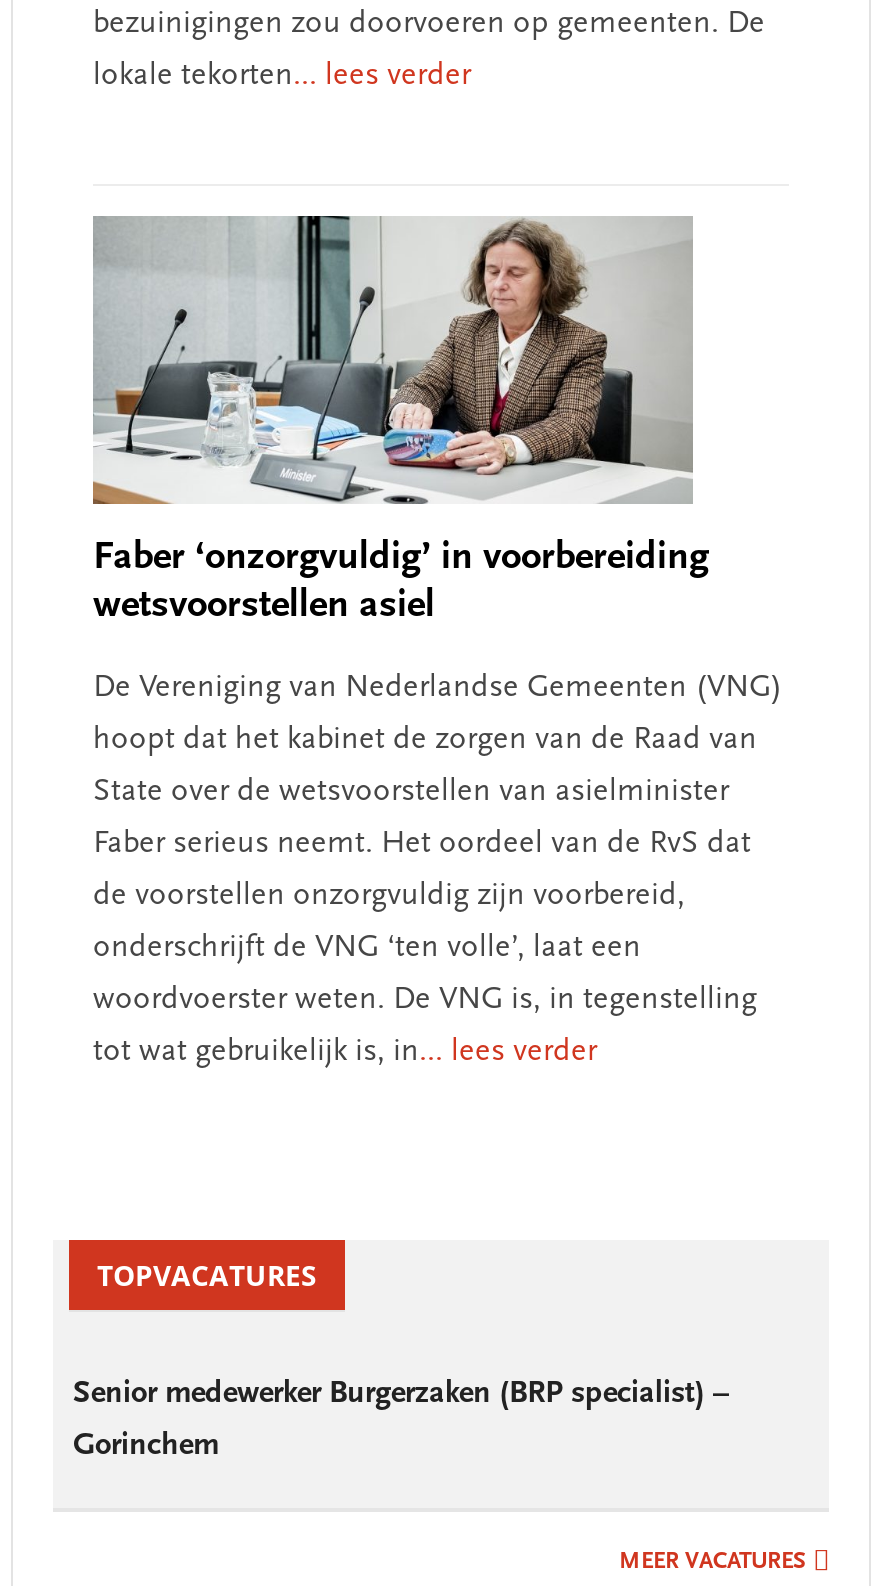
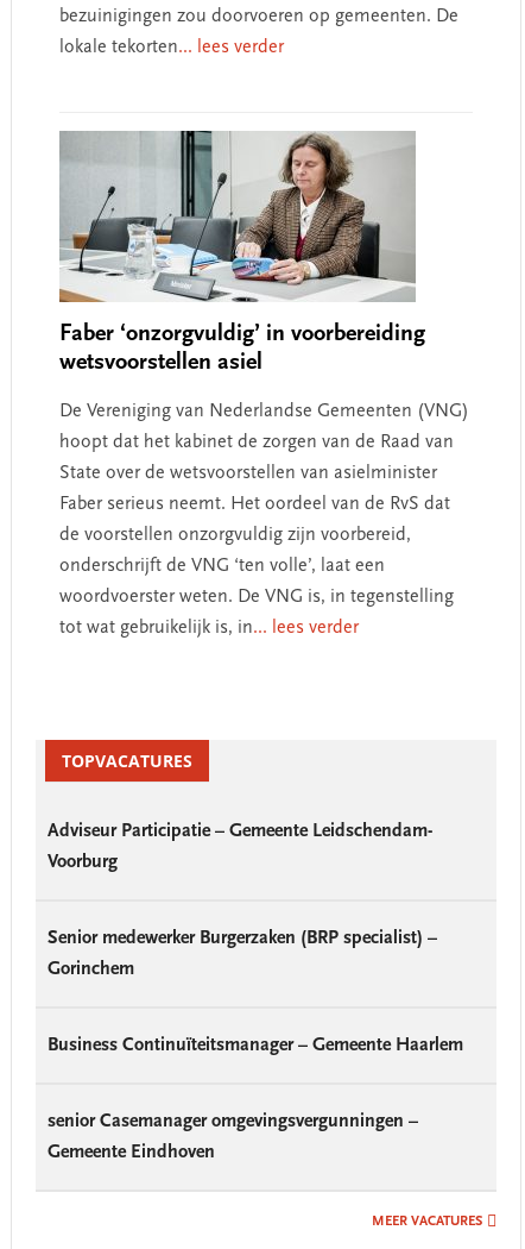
none -> [48,822,432,872] Adviseur Participatie – Gemeente Leidschendam- | Voorburg
none -> [48,1036,463,1055] Business Continuïteitsmanager – Gemeente Haarlem
none -> [48,1112,418,1162] senior Casemanager omgevingsvergunningen – | Gemeente Eindhoven

